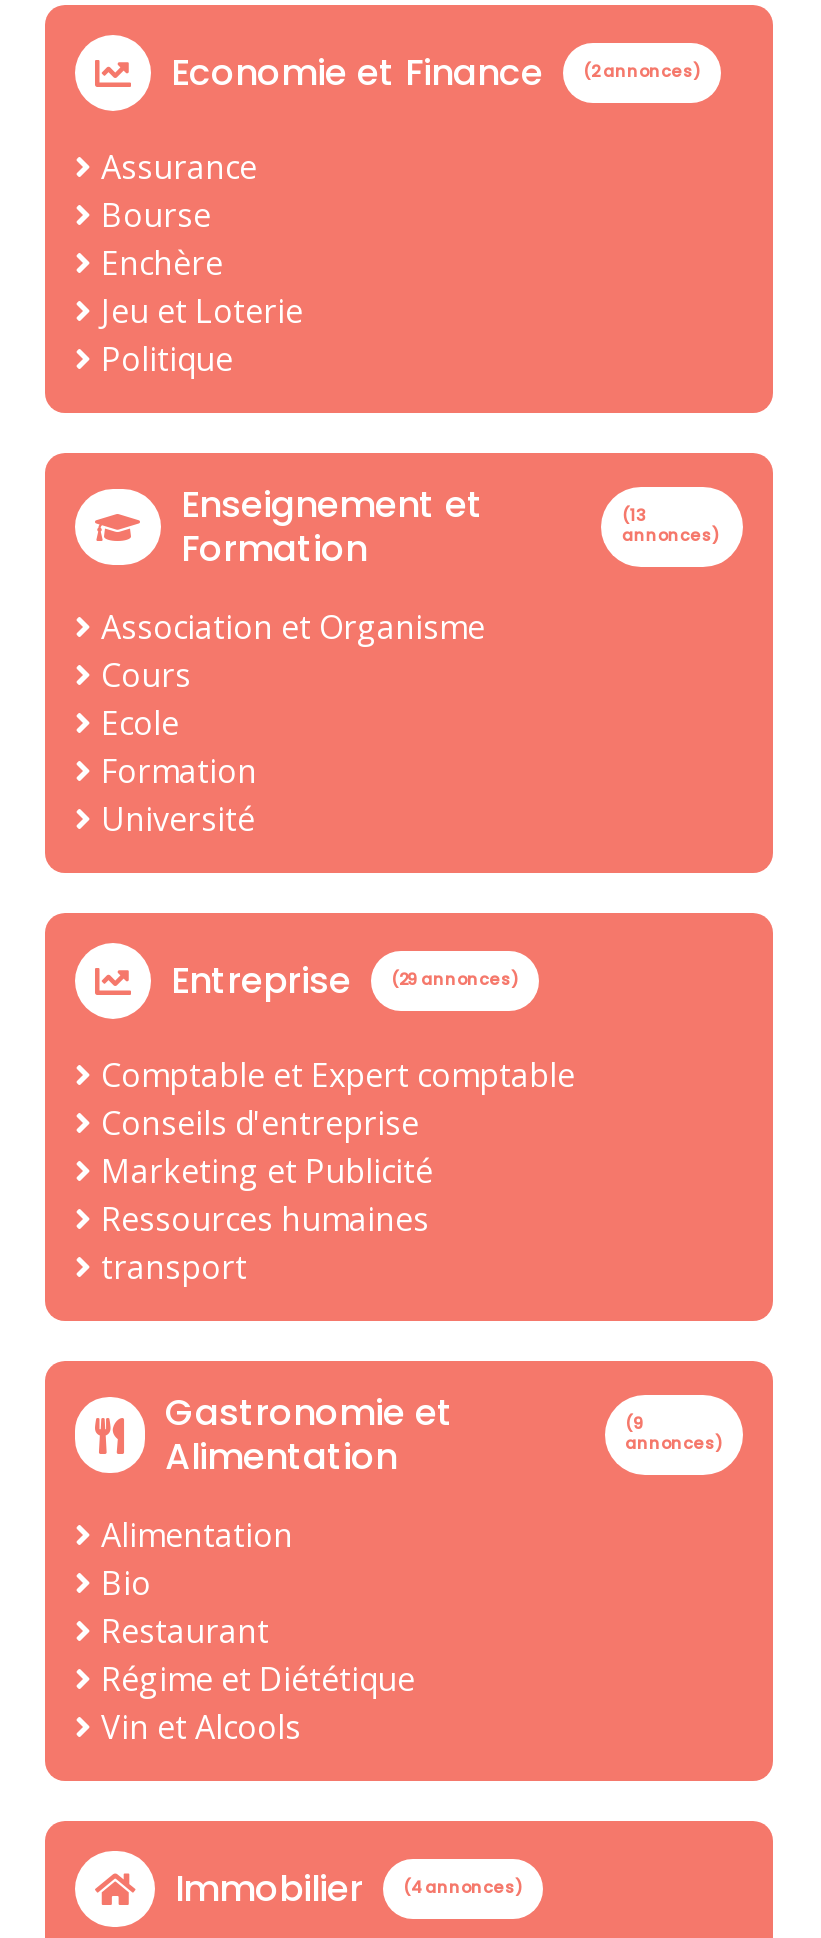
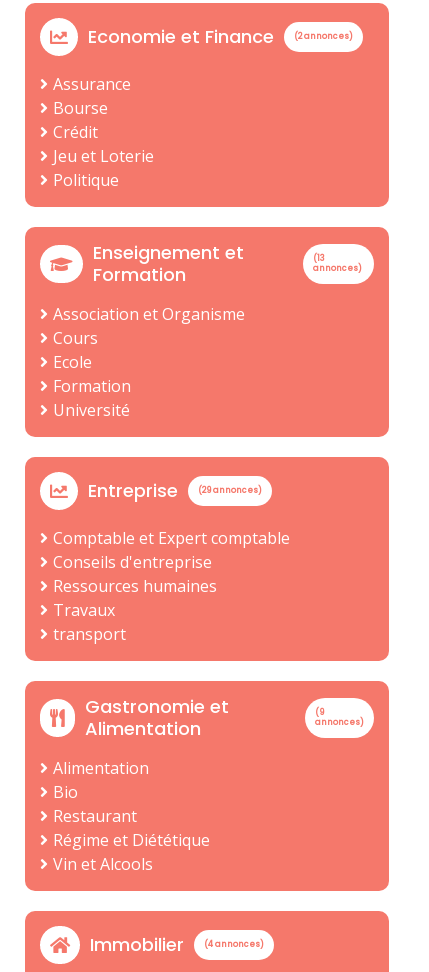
[101,241,223,285] Enchère -> [53,121,98,143] Crédit
[101,1149,433,1193] Marketing et Publicité -> none
moved [101,1197,429,1241] -> [53,575,217,597]: Ressources humaines
none -> [53,599,115,621] Travaux

